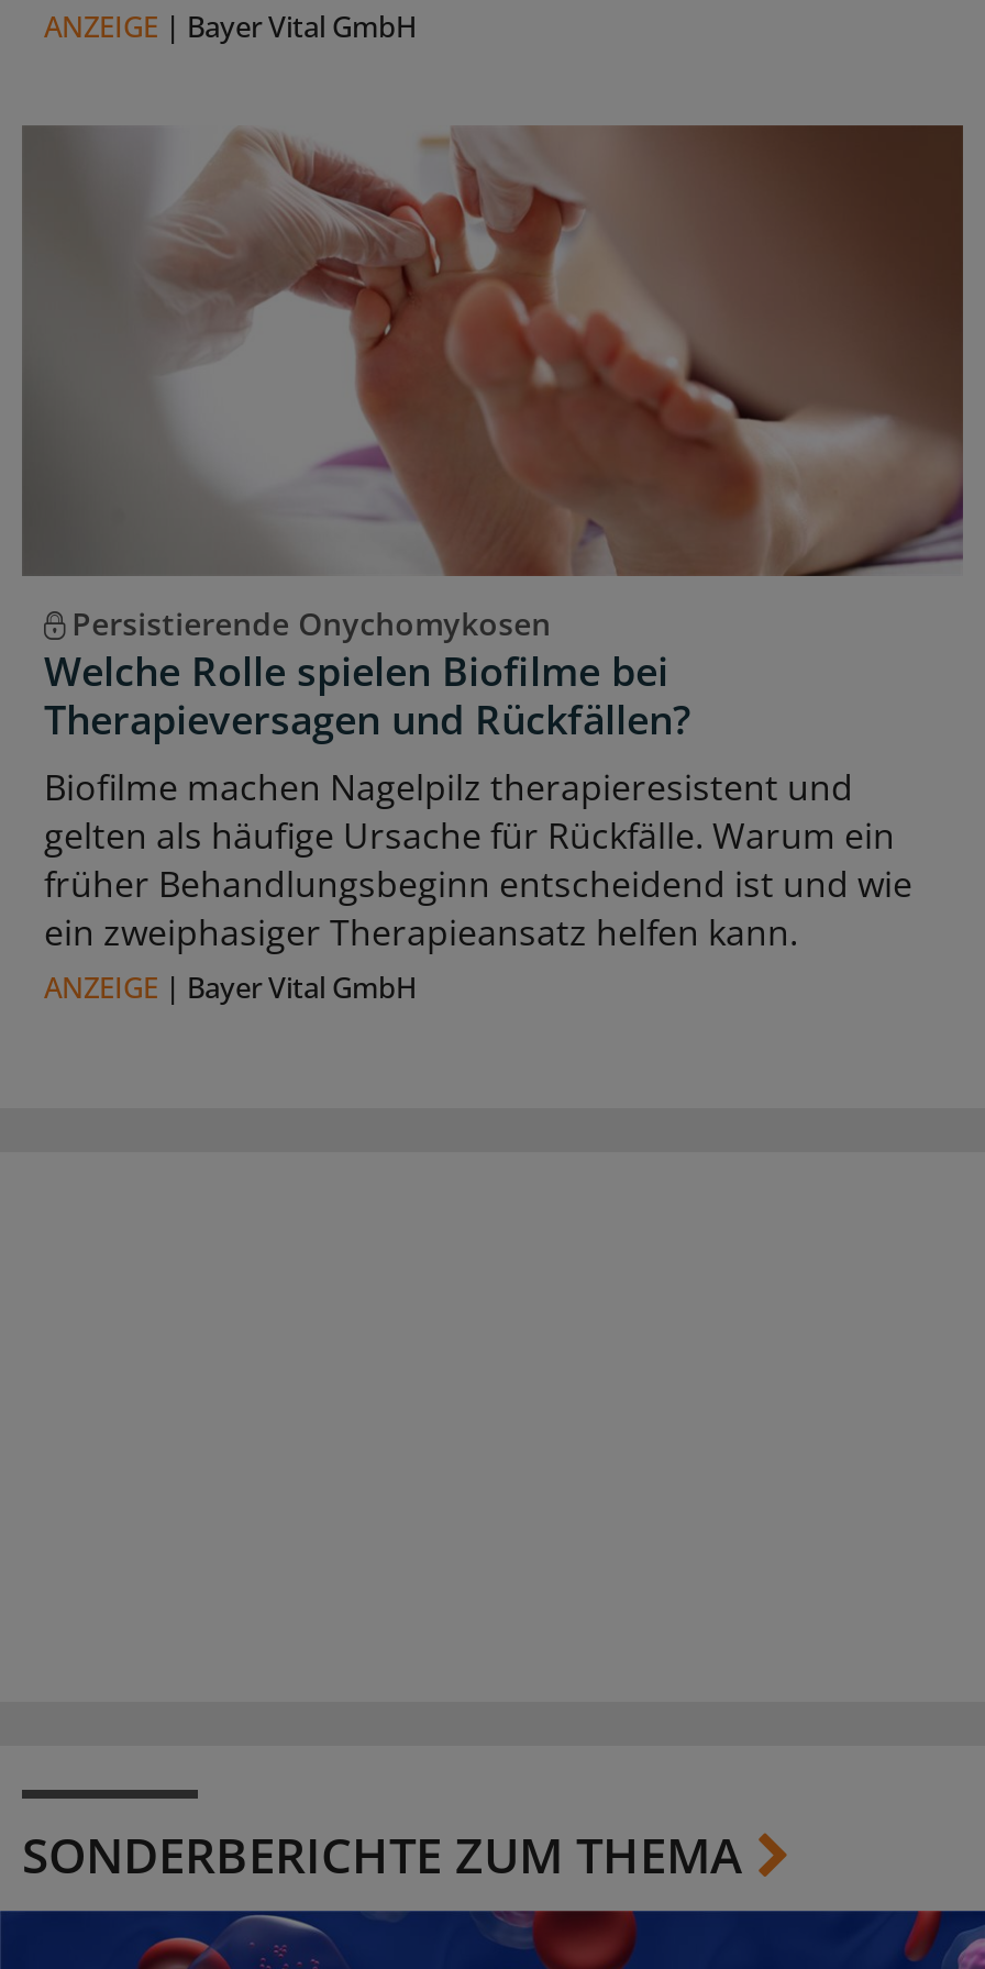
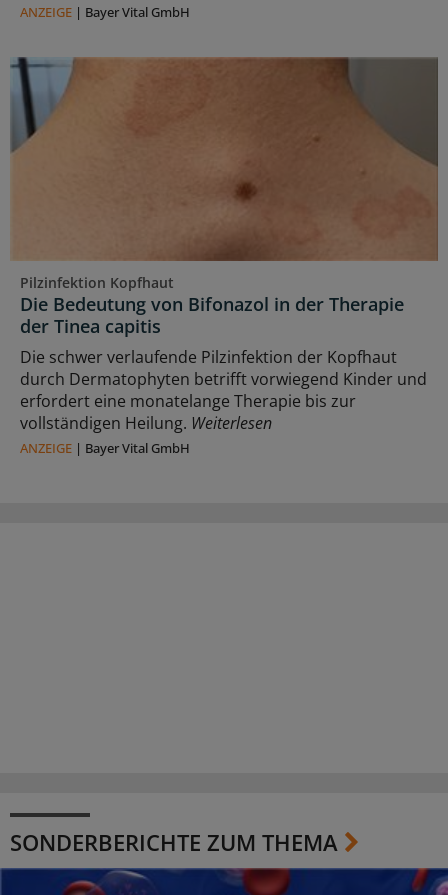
[20,123,963,956] [image] | Persistierende Onychomykosen | Welche Rolle spielen Biofilme bei | Therapieversagen und Rückfällen? | Biofilme machen Nagelpilz therapieresistent und | gelten als häufige Ursache für Rückfälle. Warum ein | früher Behandlungsbeginn entscheidend ist und wie | ein zweiphasiger Therapieansatz helfen kann. -> [10,56,439,434] [image] | Pilzinfektion Kopfhaut | Die Bedeutung von Bifonazol in der Therapie | der Tinea capitis | Die schwer verlaufende Pilzinfektion der Kopfhaut | durch Dermatophyten betrifft vorwiegend Kinder und | erfordert eine monatelange Therapie bis zur | vollständigen Heilung. Weiterlesen

